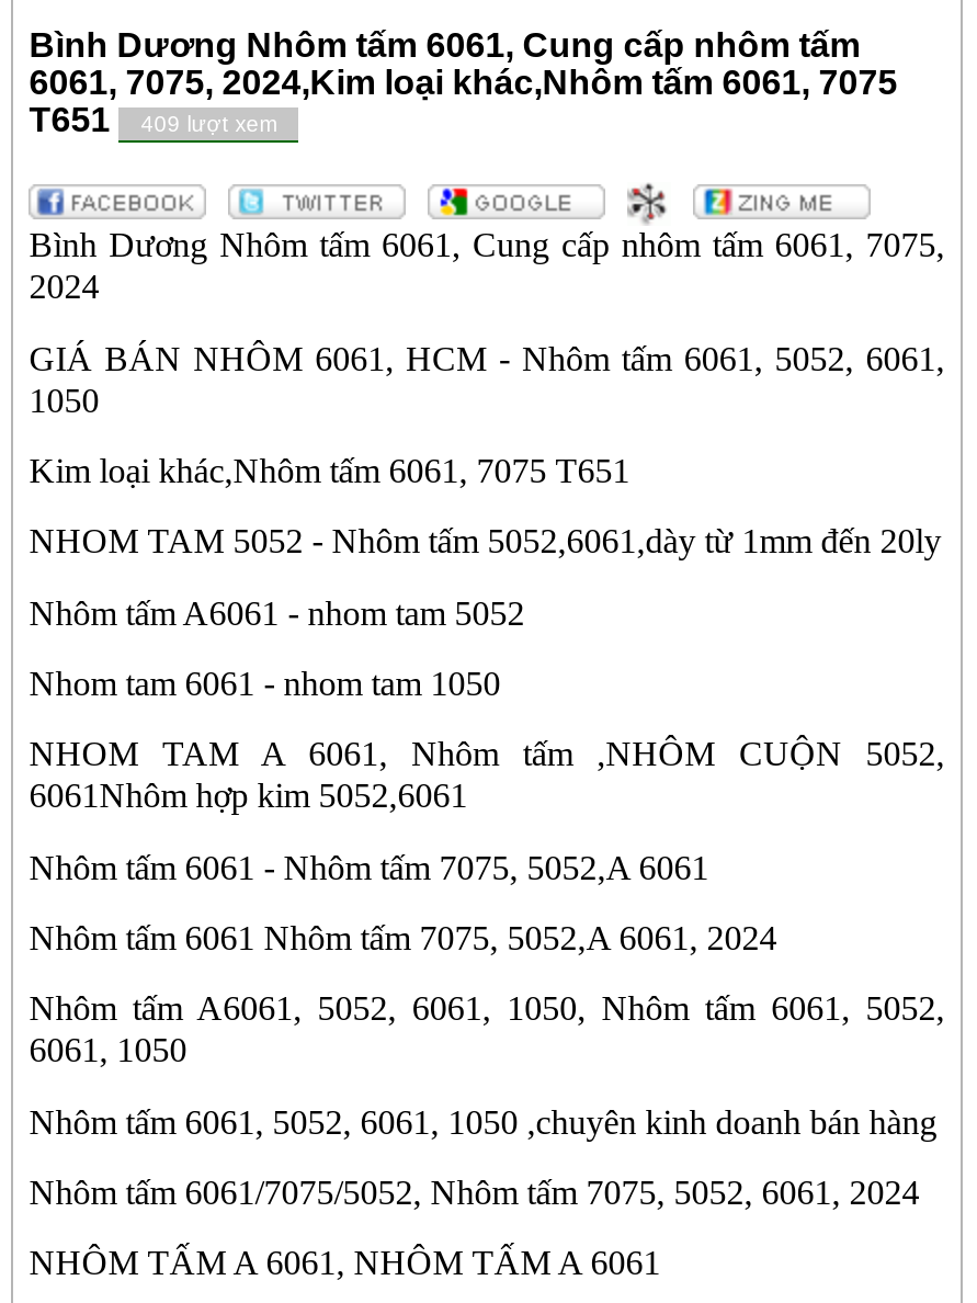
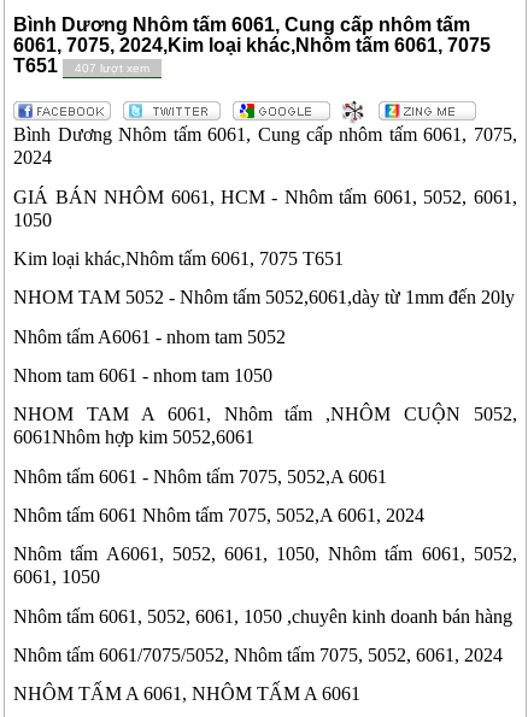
[29,102,277,139] T651 409 lượt xem -> [14,56,150,76] T651 407 lượt xem

